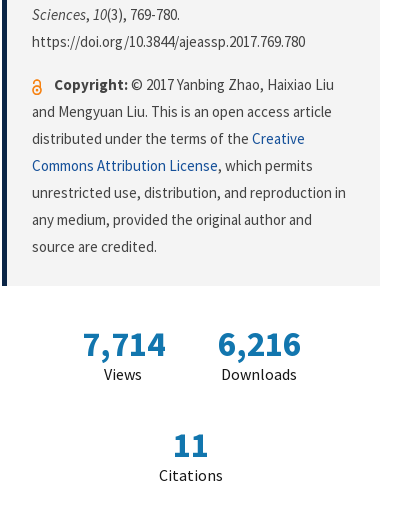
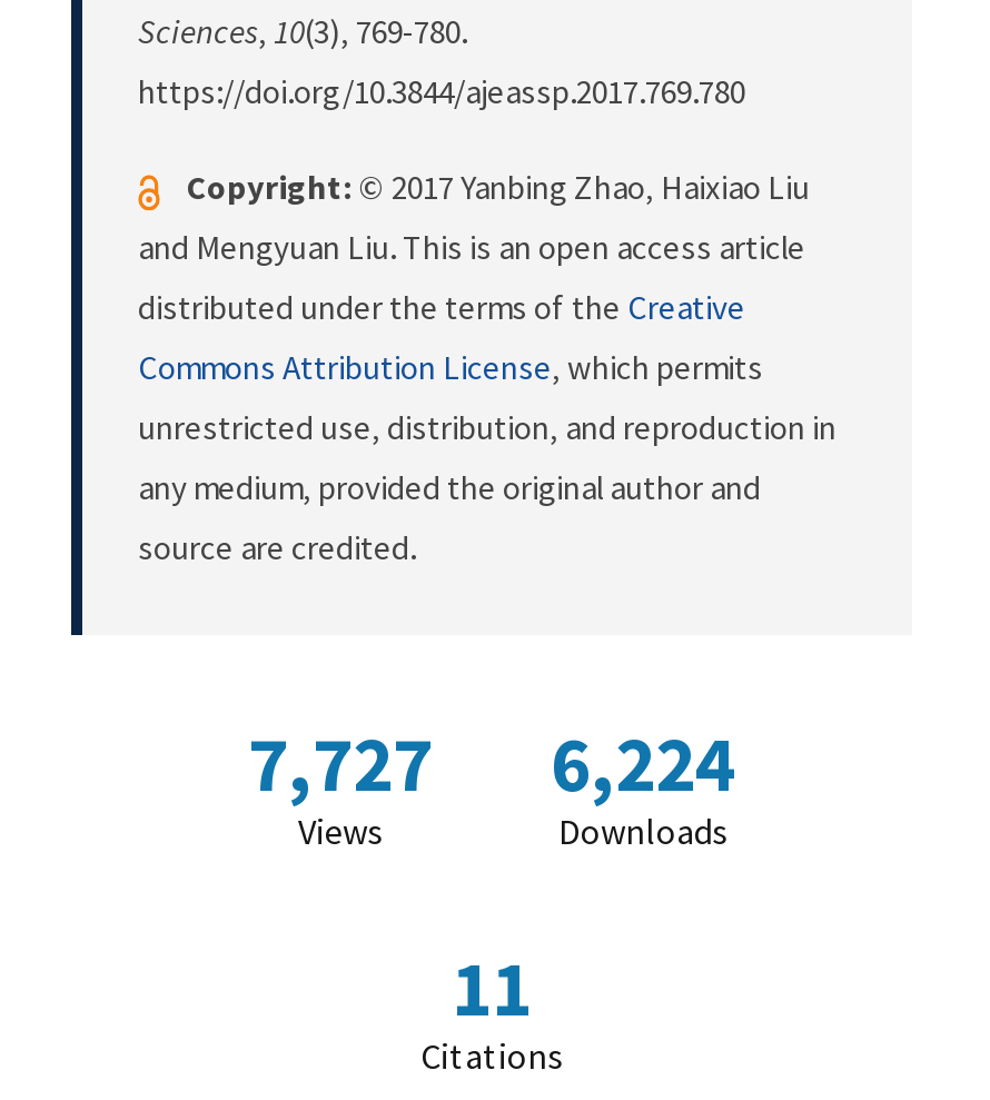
[81,322,164,366] 7,714 -> [248,716,433,814] 7,727
[217,322,300,366] 6,216 -> [551,716,735,814] 6,224

